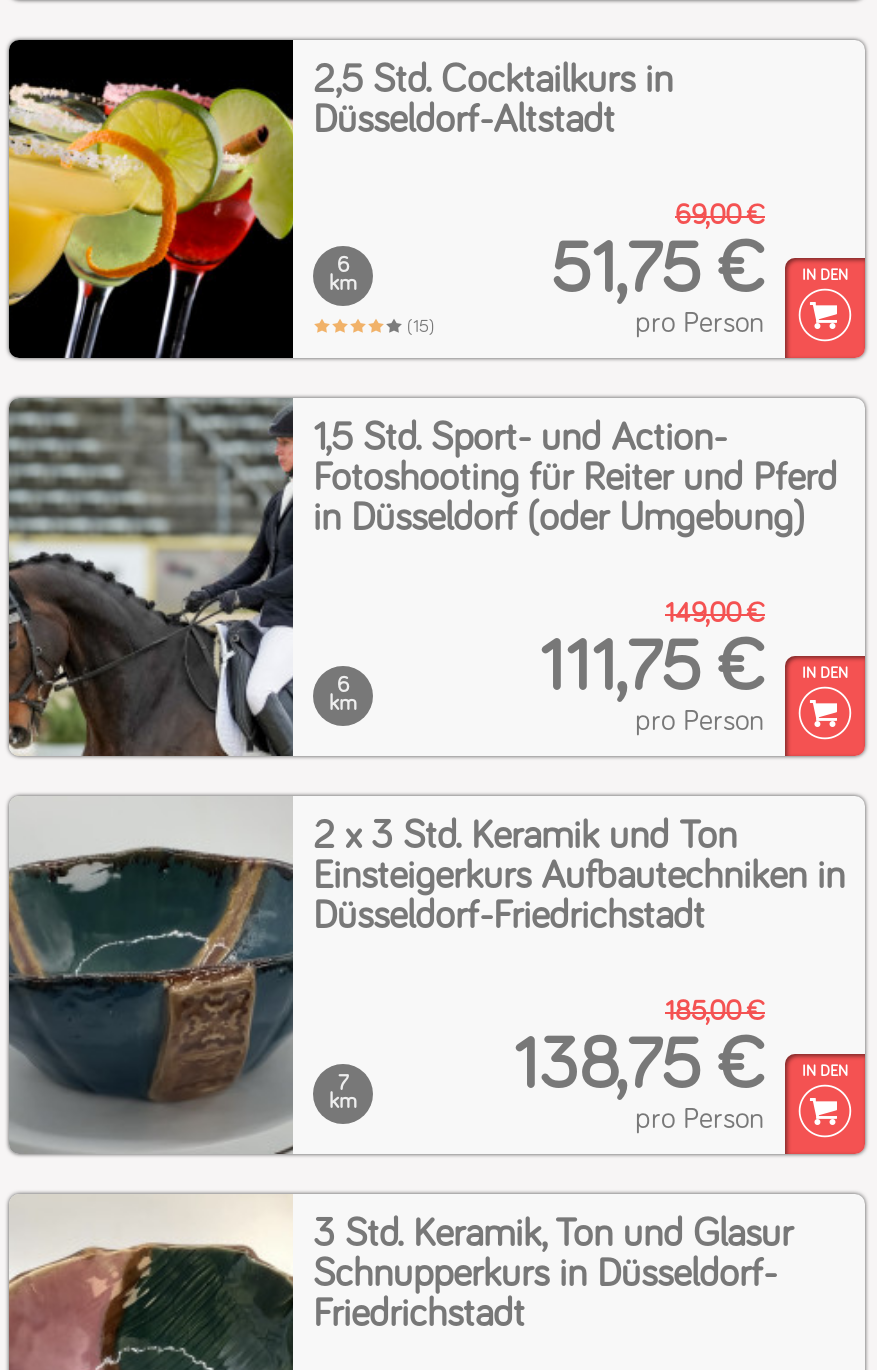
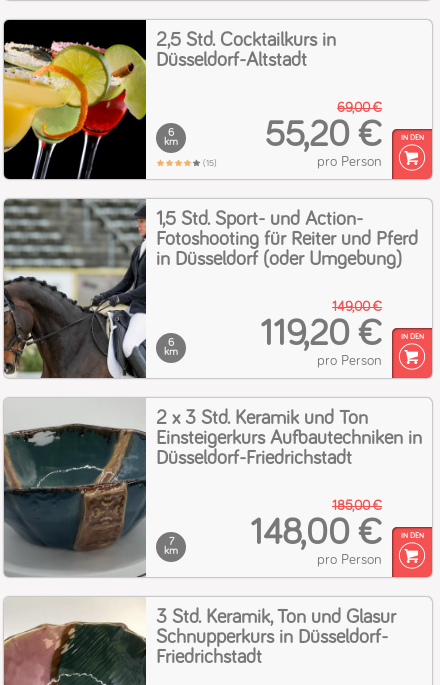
[551,236,765,308] 51,75 € -> [265,118,382,154] 55,20 €
[539,634,765,706] 111,75 € -> [260,317,382,353] 119,20 €
[513,1032,765,1104] 138,75 € -> [250,516,382,552] 148,00 €

